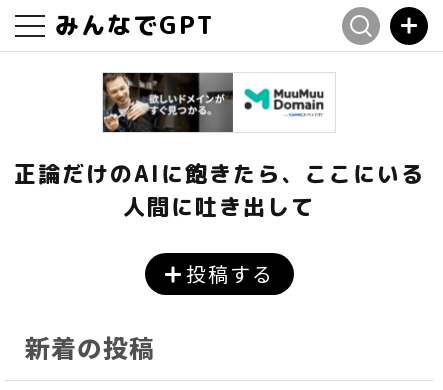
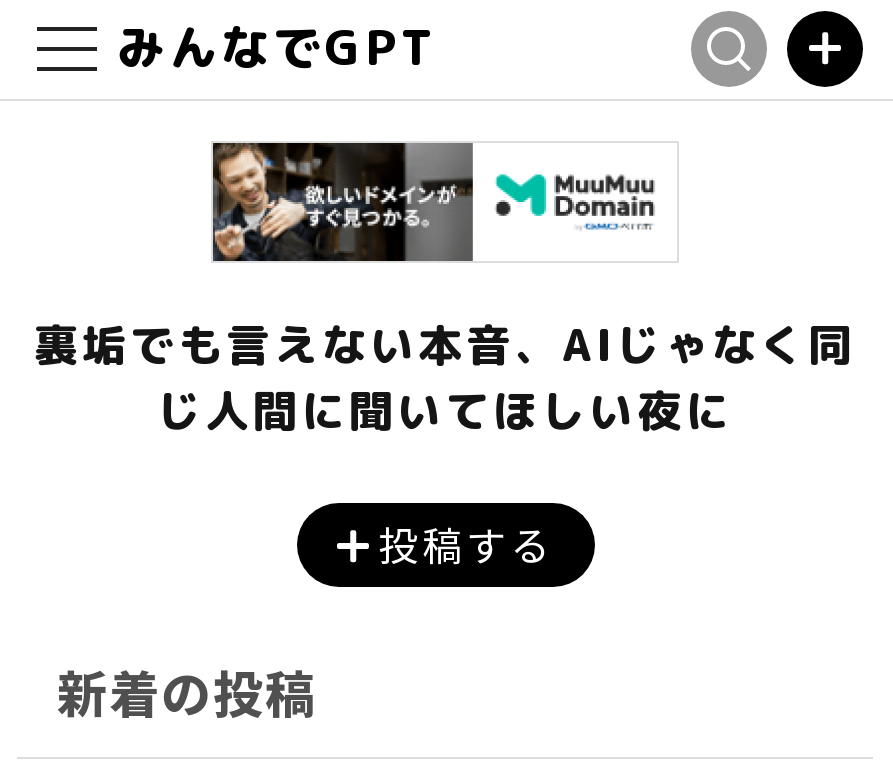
[13,158,424,222] 正論だけのAIに飽きたら、ここにいる | 人間に吐き出して -> [34,314,856,442] 裏垢でも言えない本音、AIじゃなく同 | じ人間に聞いてほしい夜に

